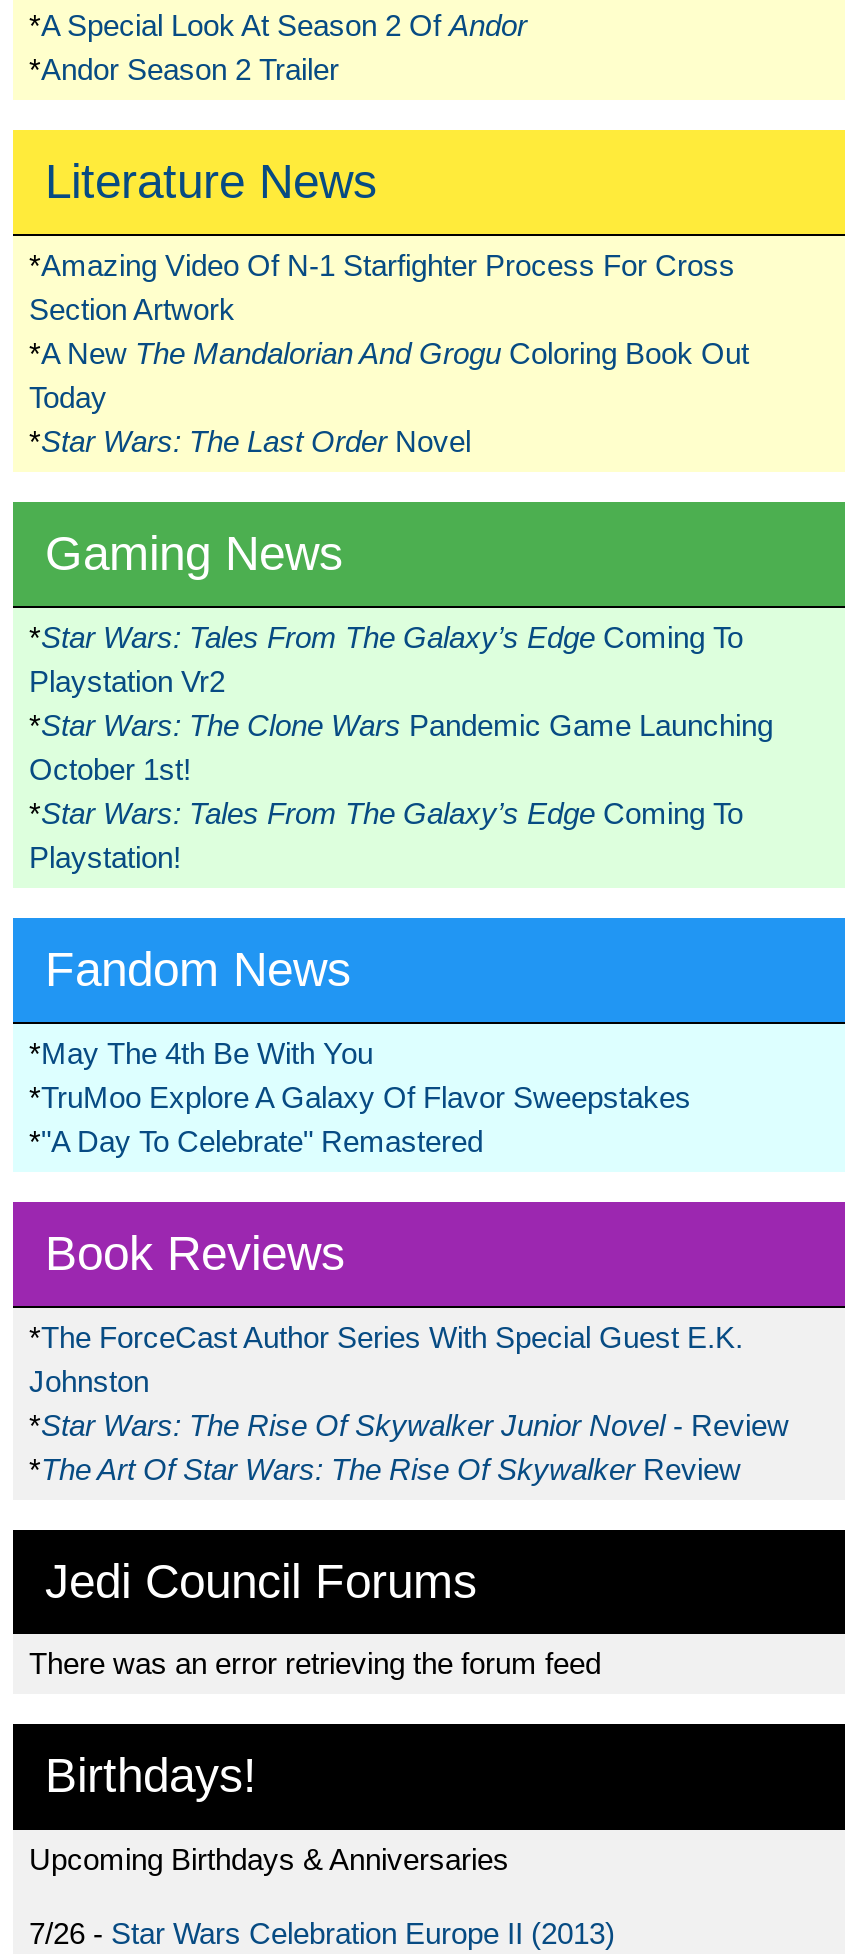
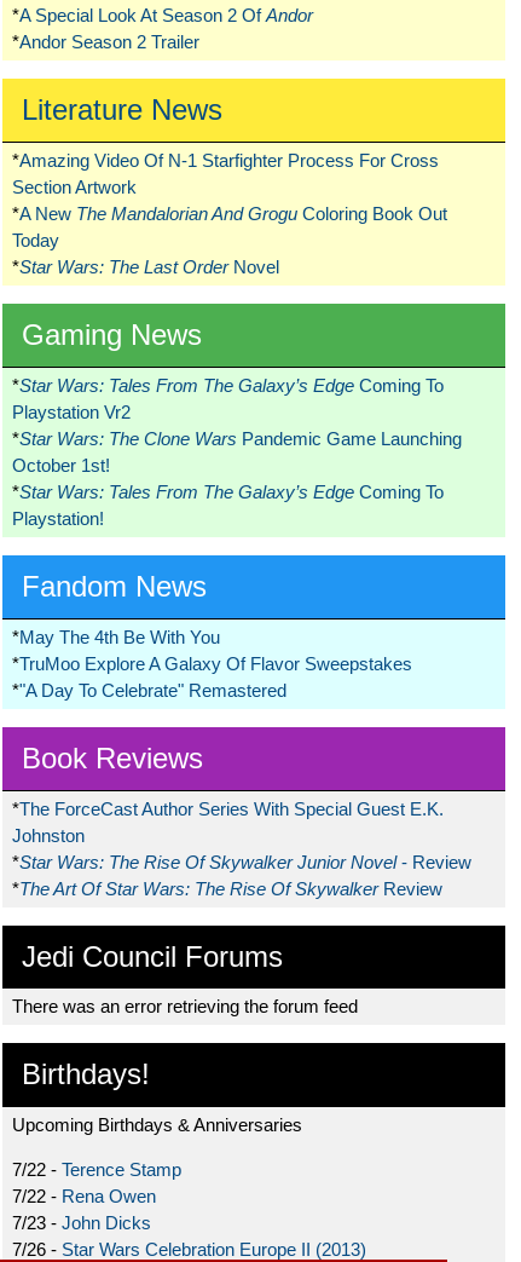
none -> [12,1159,181,1233] 7/22 - Terence Stamp | 7/22 - Rena Owen | 7/23 - John Dicks

